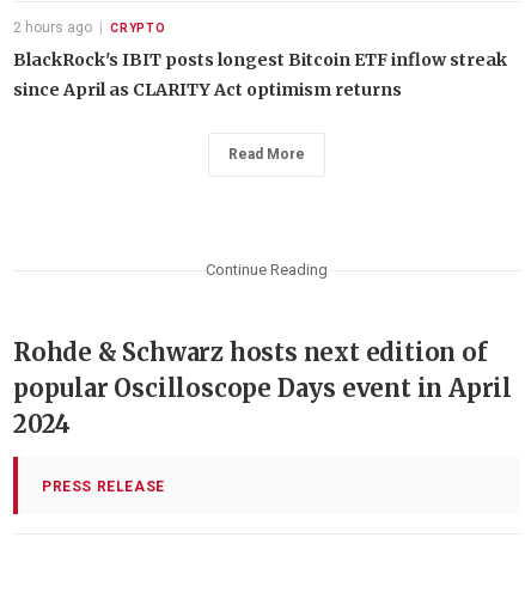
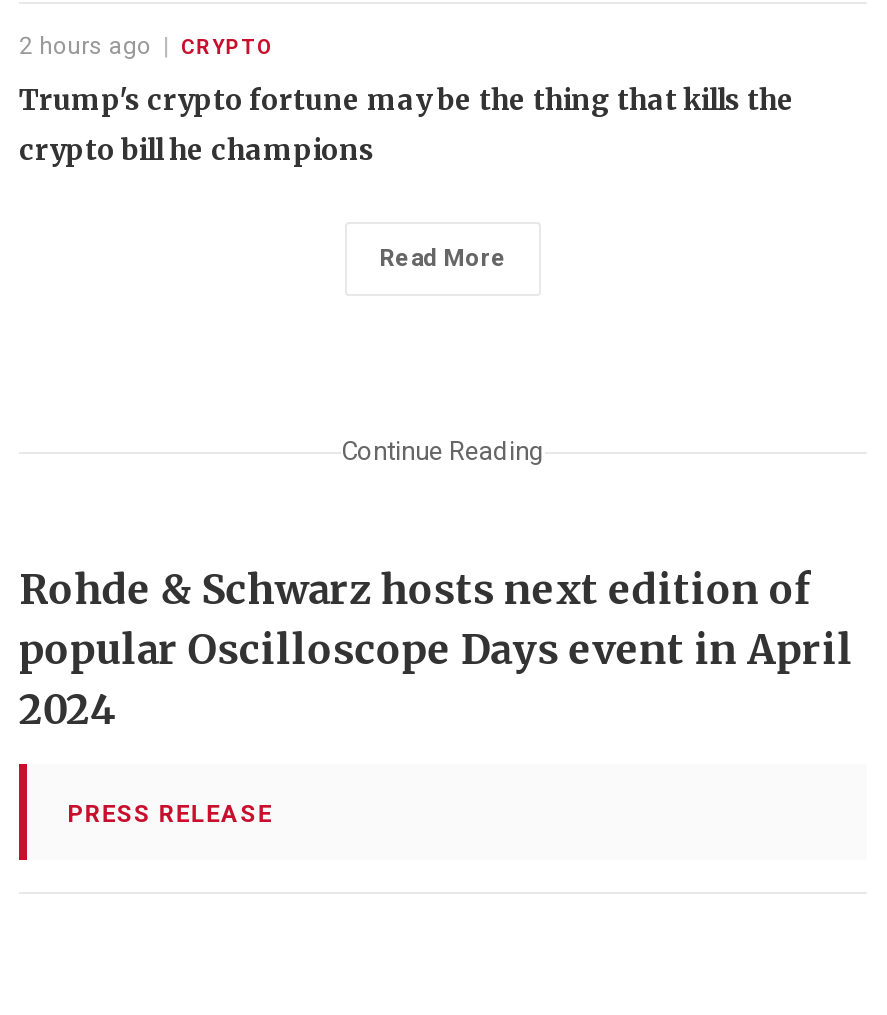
[13,49,507,100] BlackRock's IBIT posts longest Bitcoin ETF inflow streak | since April as CLARITY Act optimism returns -> [19,82,795,168] Trump's crypto fortune may be the thing that kills the | crypto bill he champions

